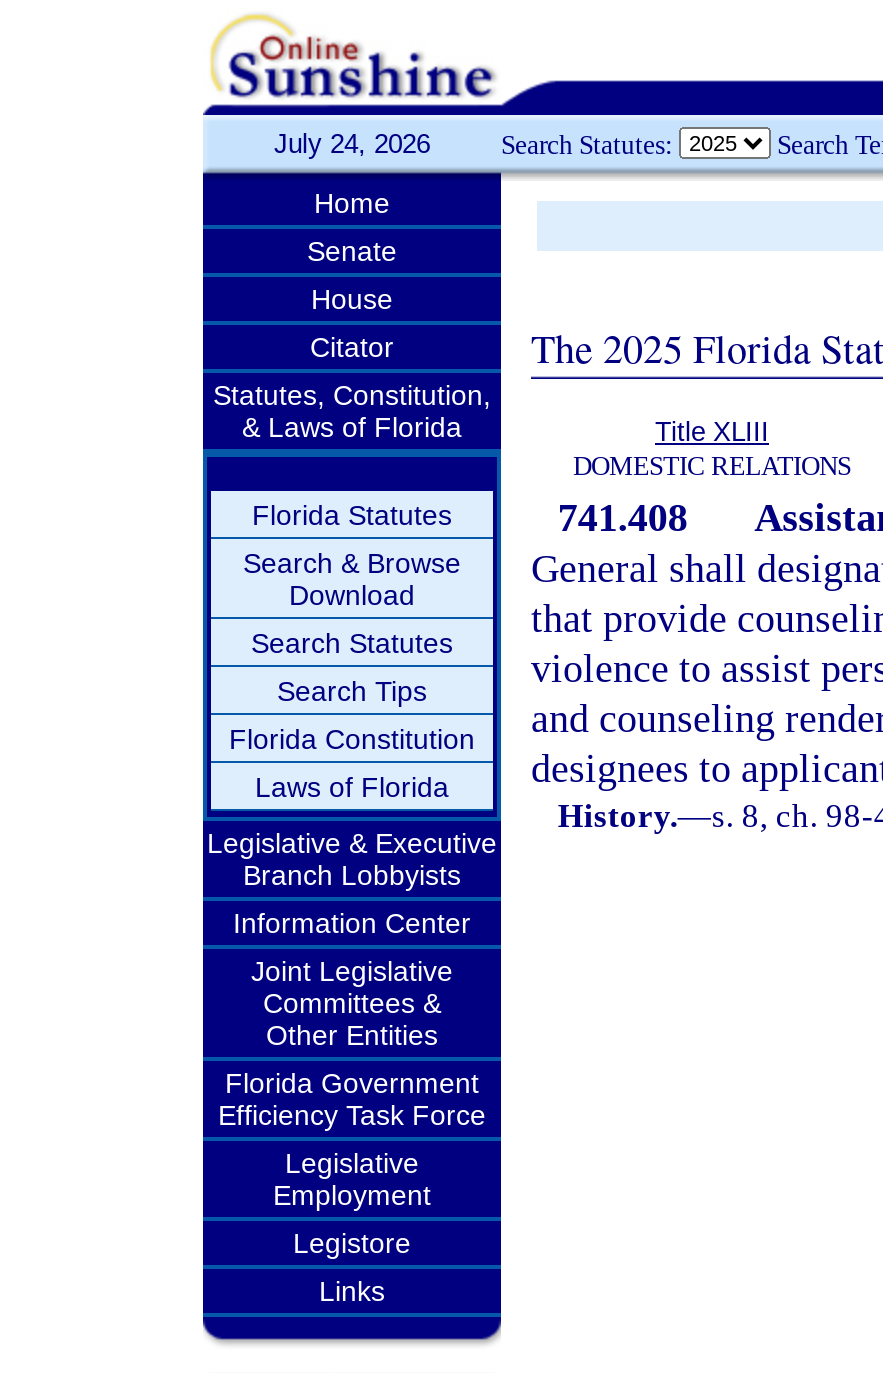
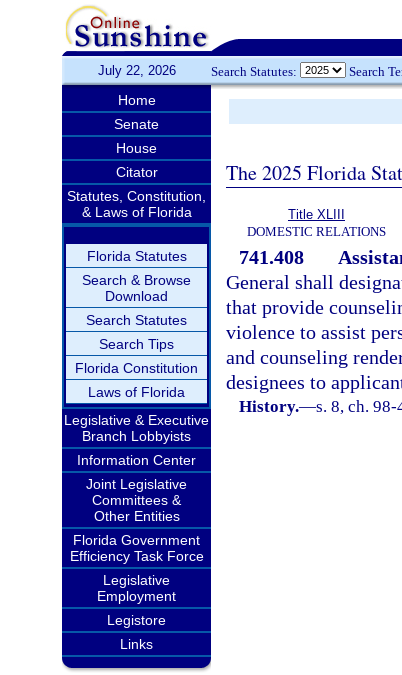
[274,129,430,159] July 24, 2026 -> [97,63,175,78] July 22, 2026

